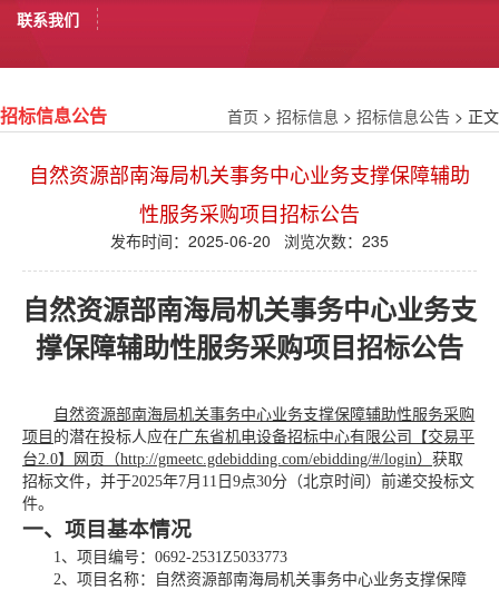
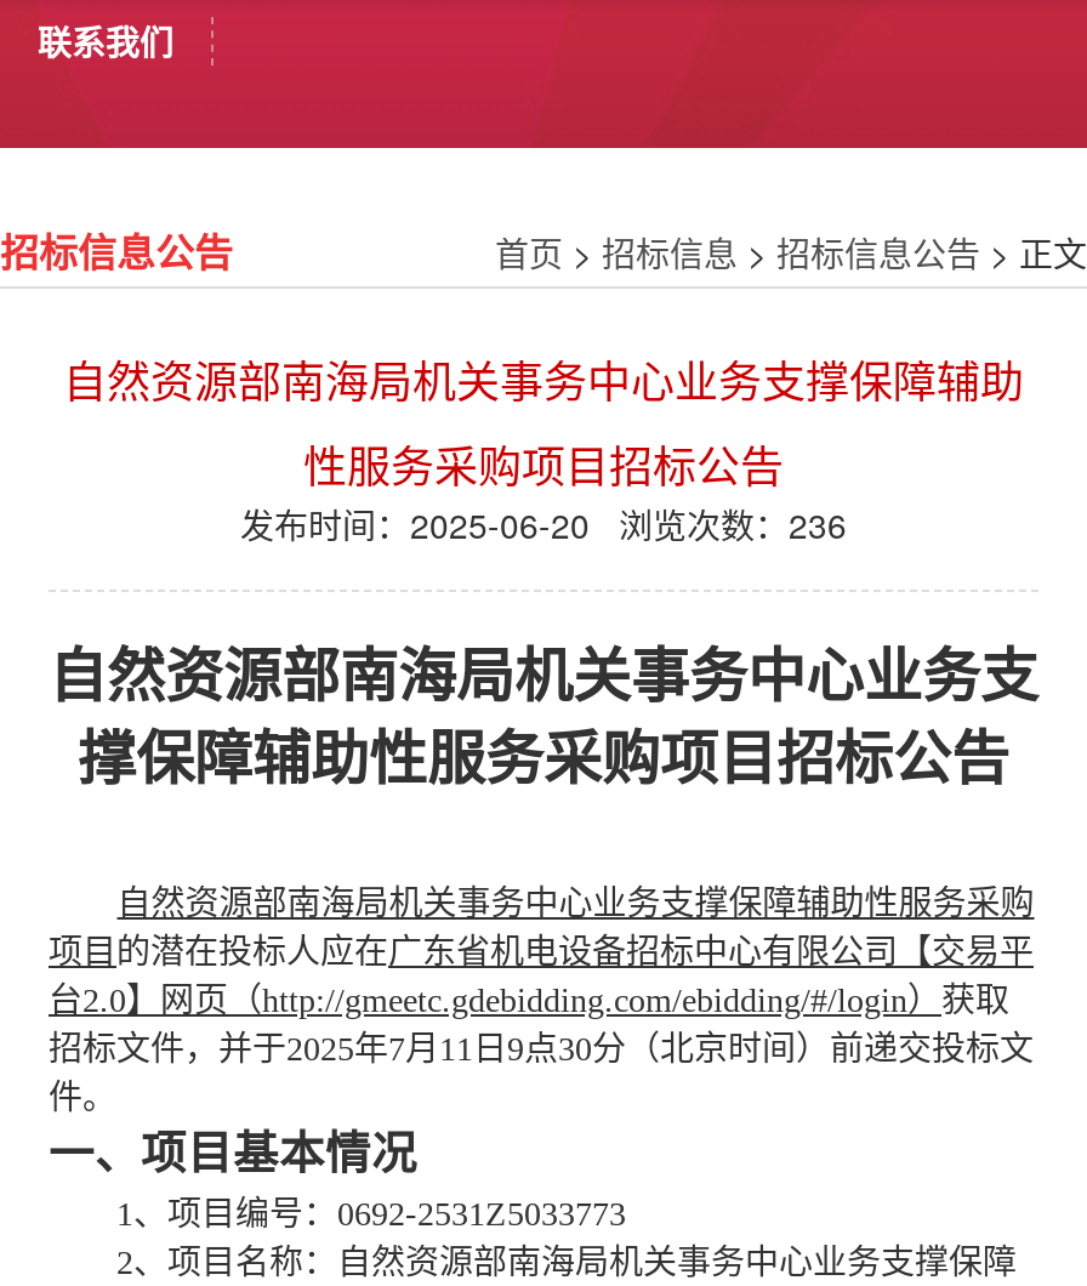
[110,229,389,251] 发布时间：2025-06-20 浏览次数：235 -> [240,499,847,547] 发布时间：2025-06-20 浏览次数：236

